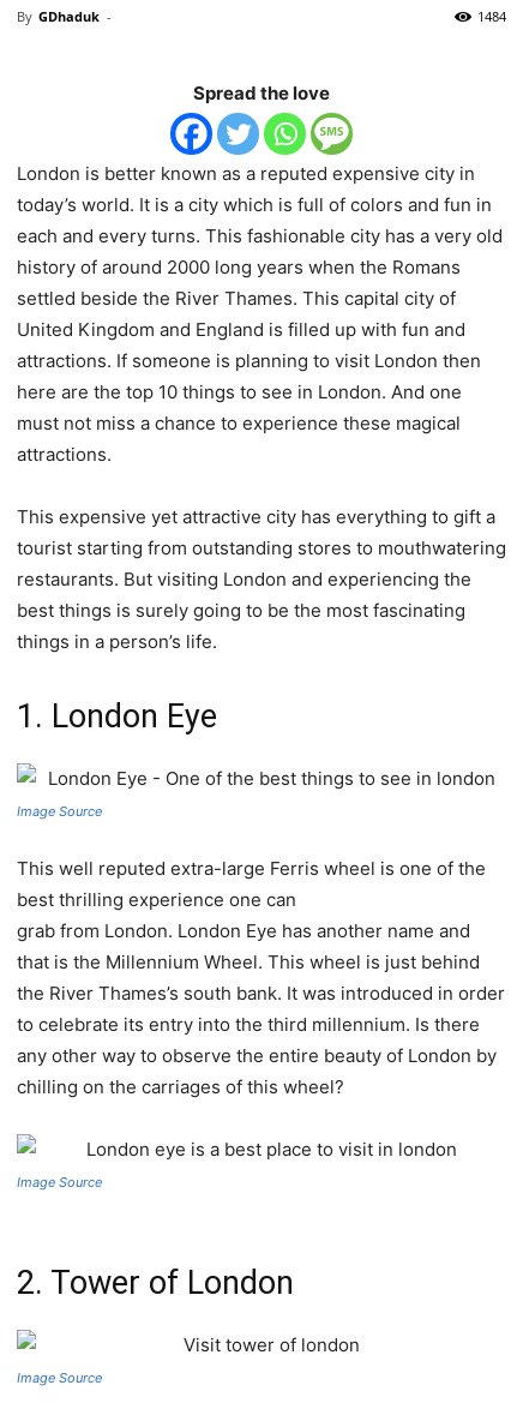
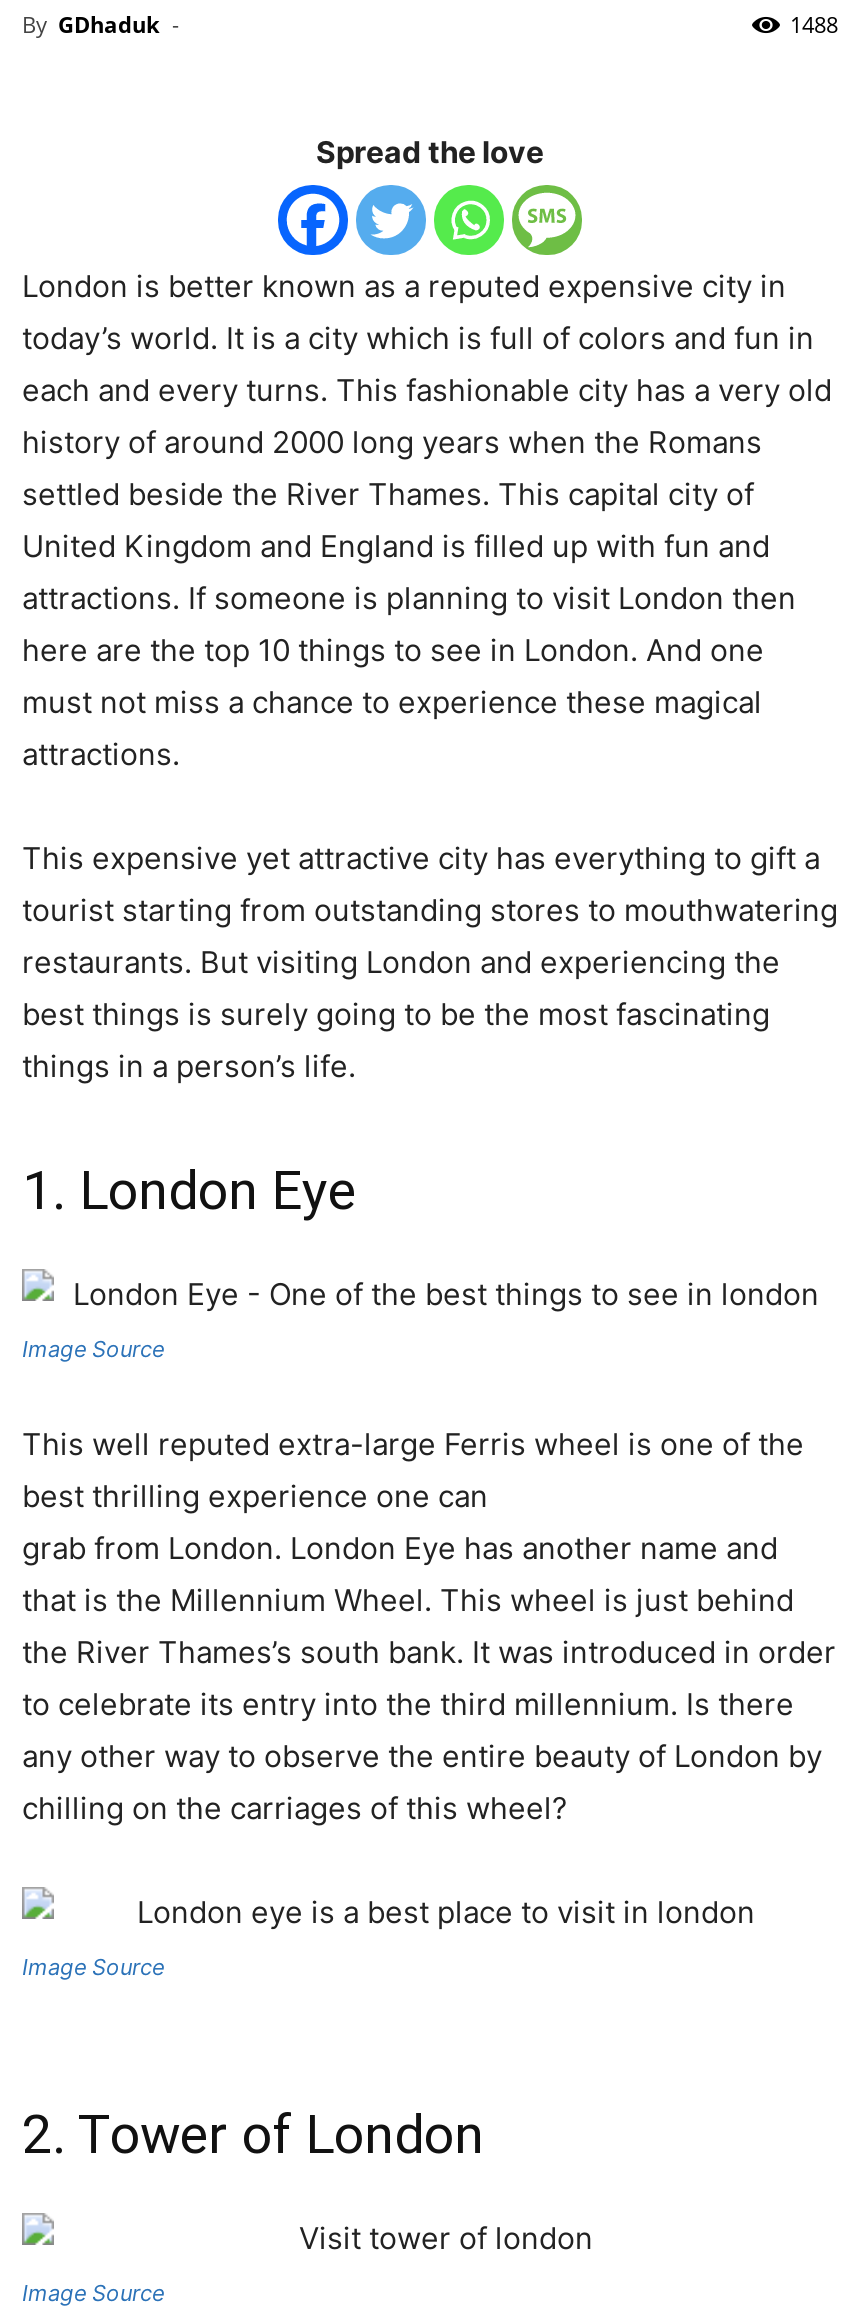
[477,7,506,25] 1484 -> [790,9,838,39] 1488

